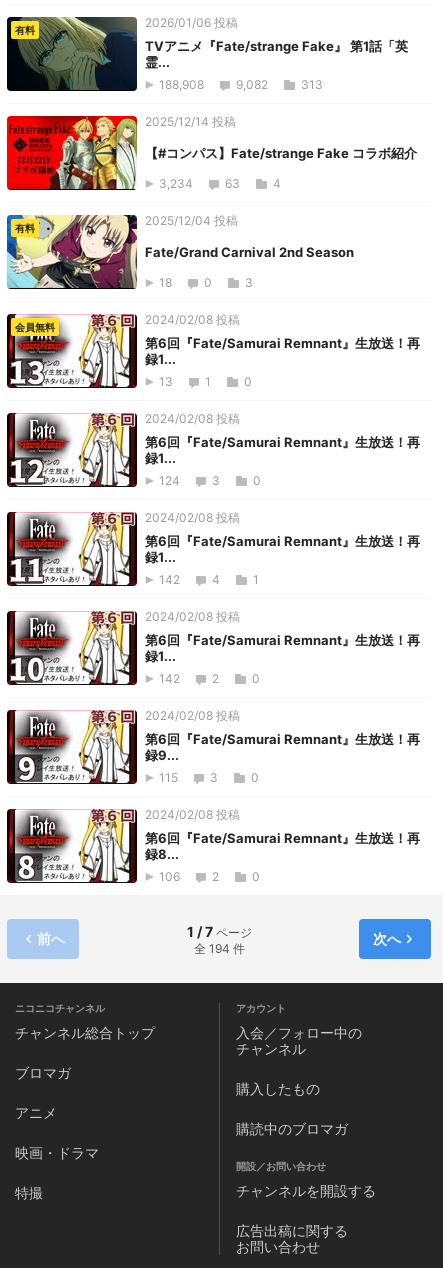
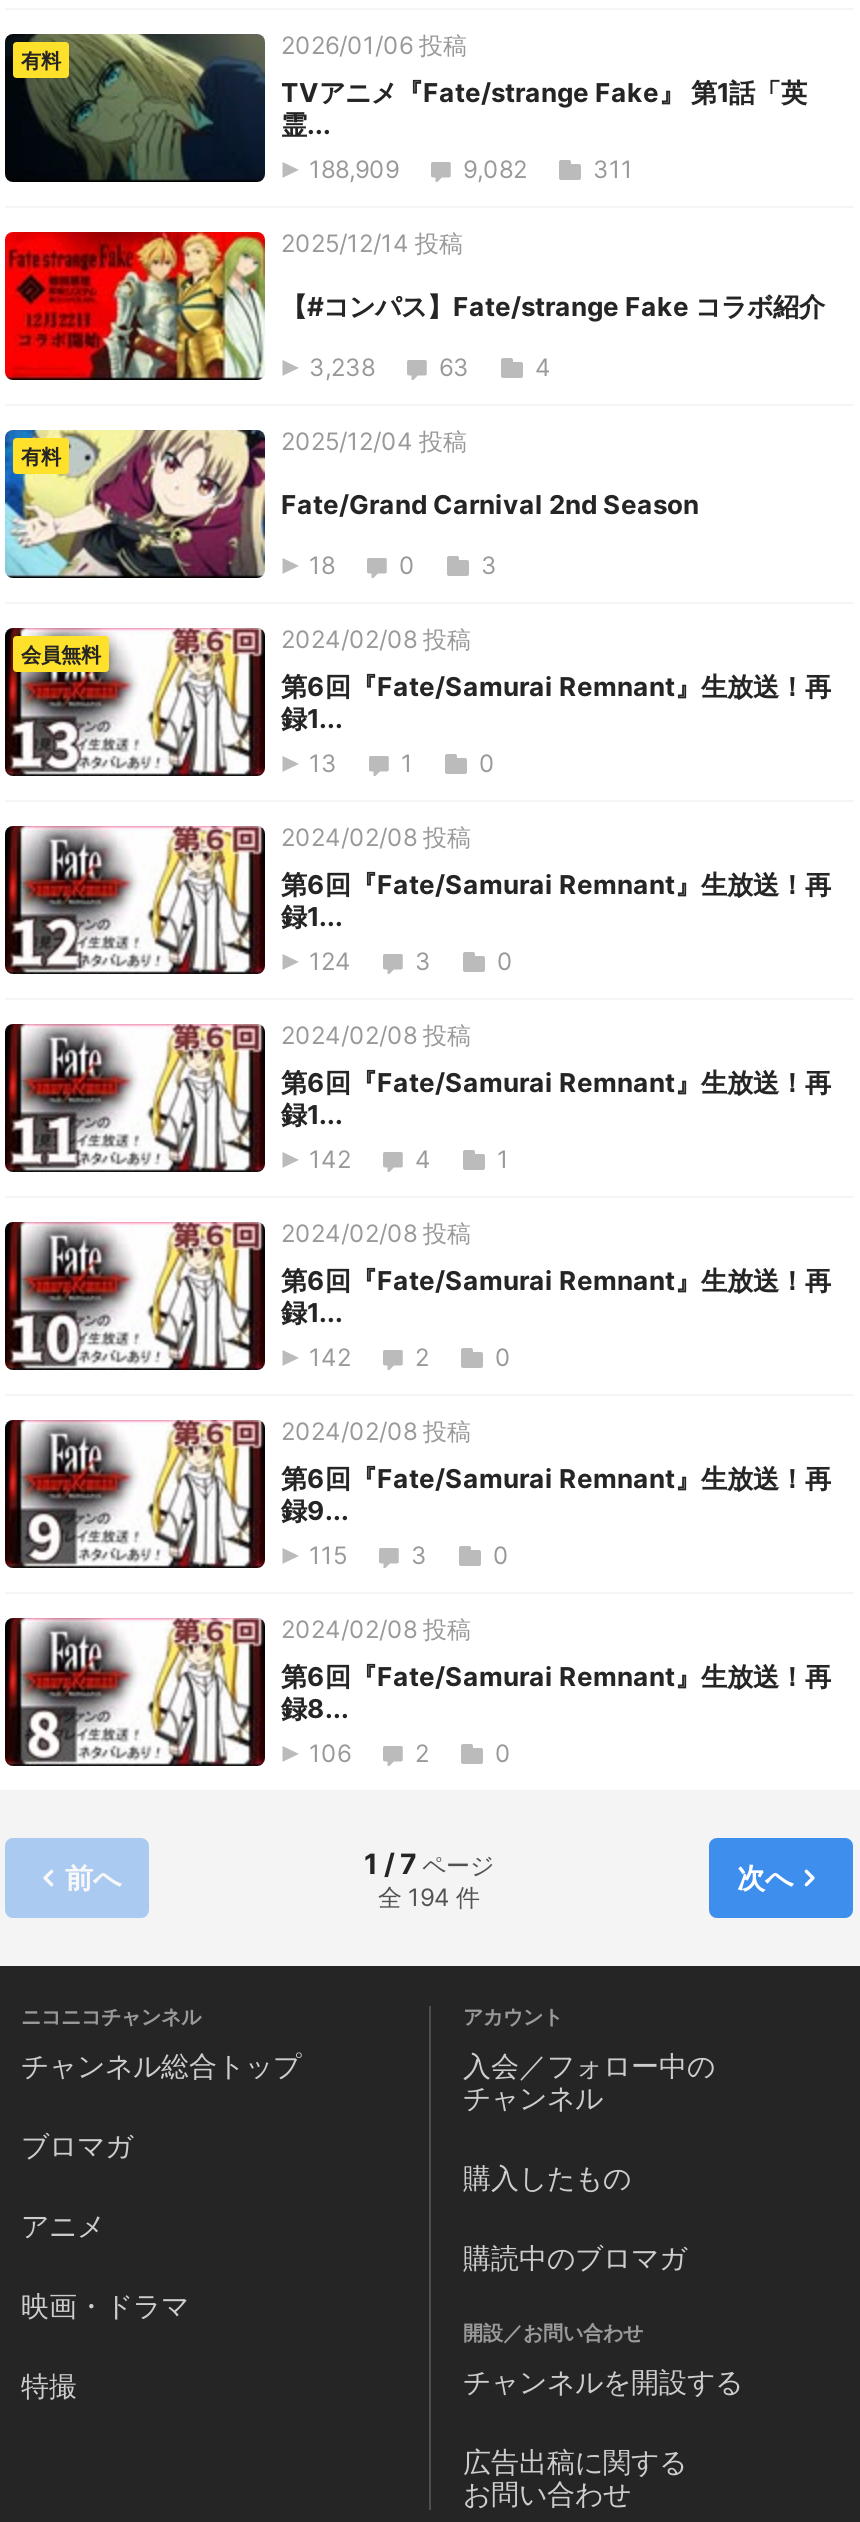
[159,77,204,92] 188,908 -> [309,154,399,184] 188,909
[301,77,323,92] 313 -> [593,154,633,184] 311
[159,176,193,191] 3,234 -> [309,352,375,382] 3,238

